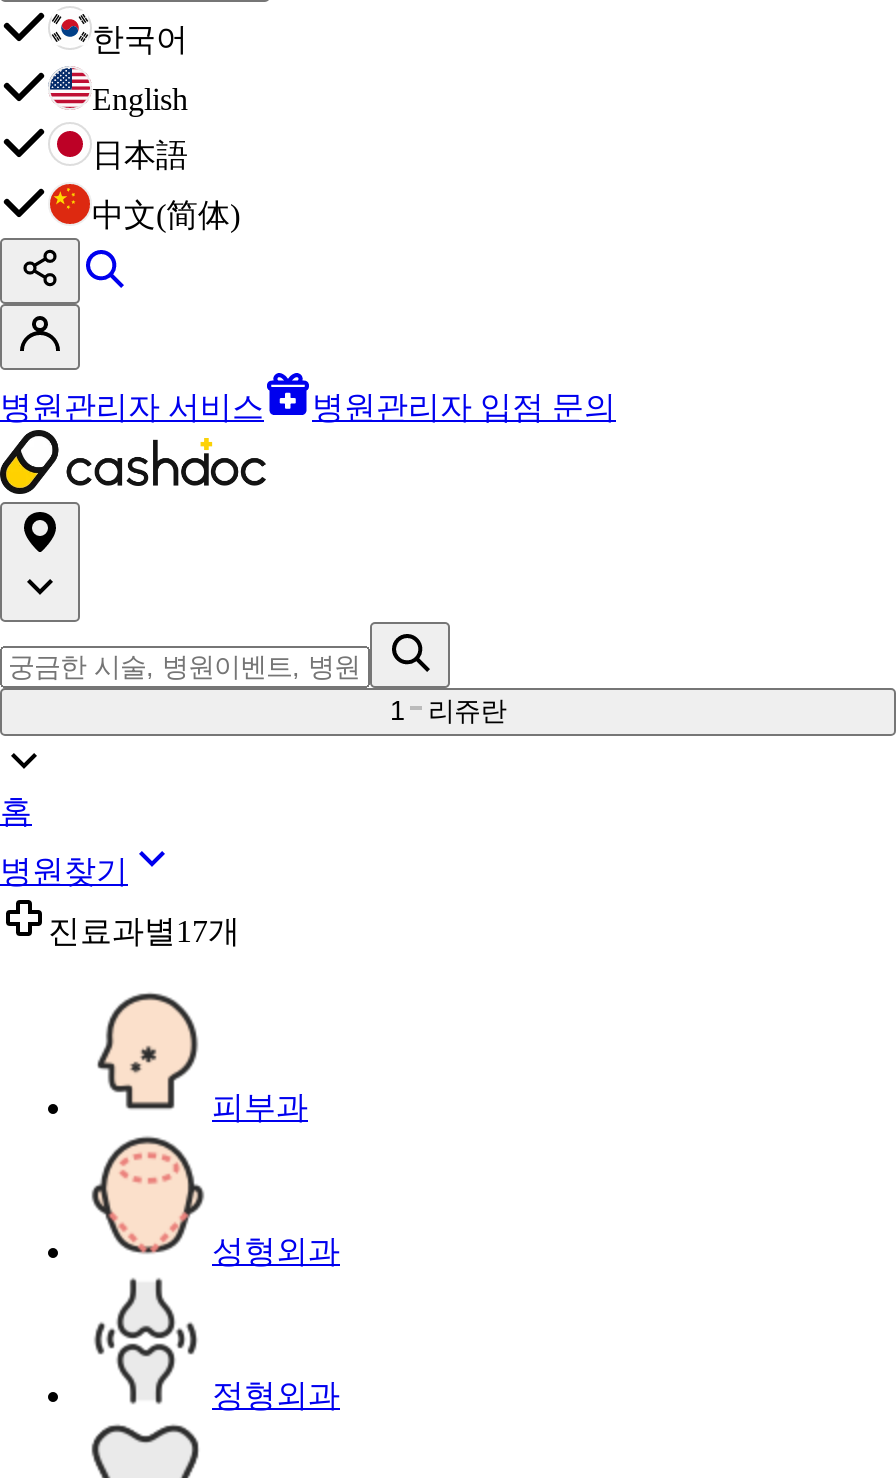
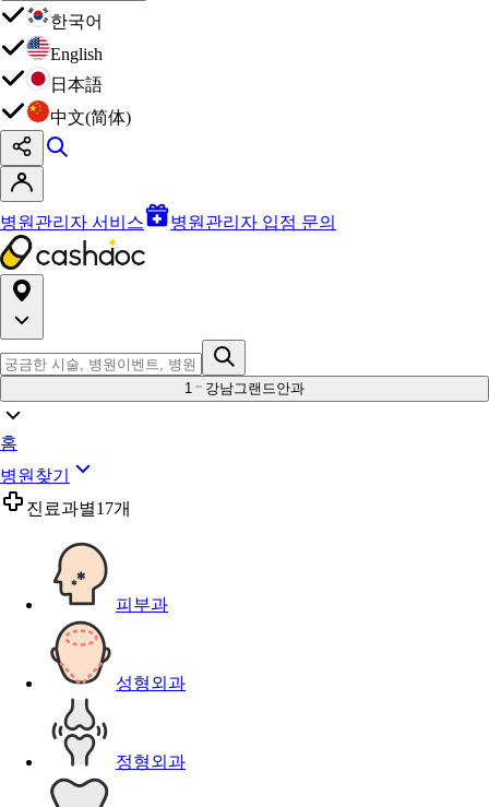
[428,696,506,726] 리쥬란 -> [205,380,305,396] 강남그랜드안과

